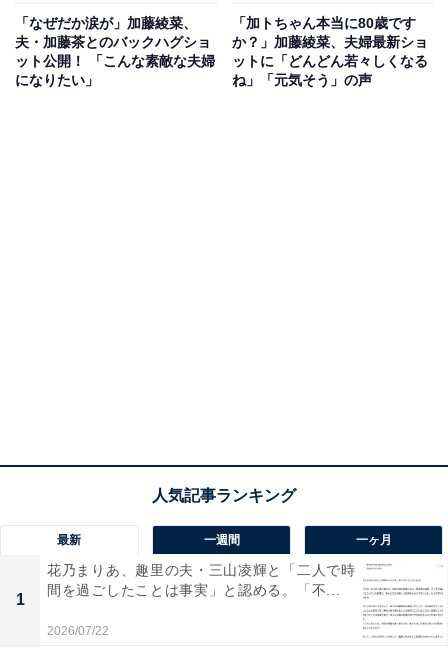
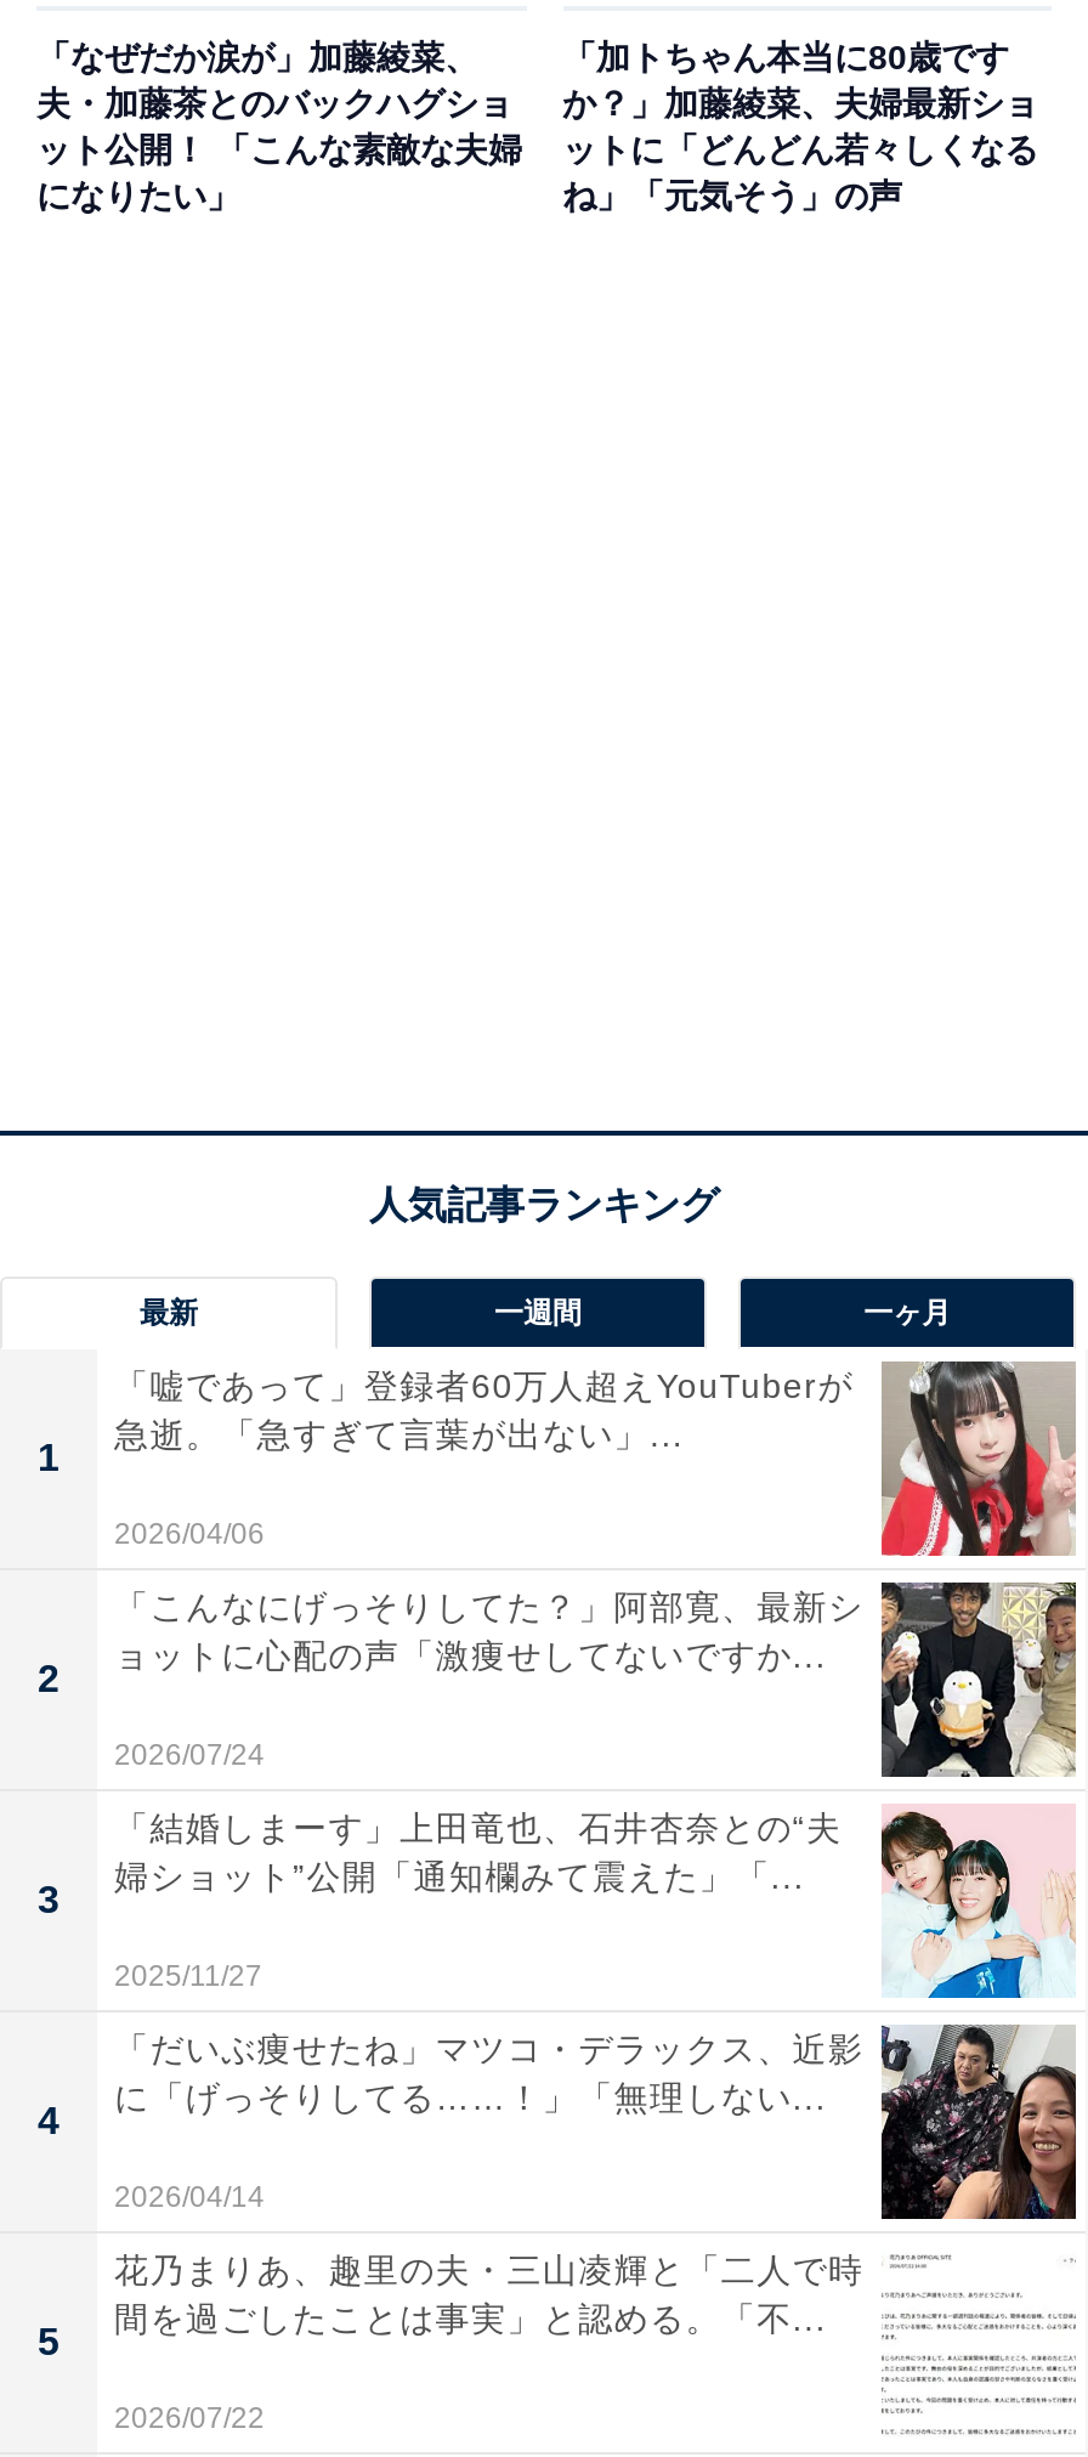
none -> [114,1359,1076,1558] [image] | 「嘘であって」登録者60万人超えYouTuberが | 急逝。「急すぎて言葉が出ない」... | 2026/04/06
none -> [38,2321,59,2362] 5
none -> [38,1658,59,1699] 2
none -> [38,1879,59,1920] 3
none -> [38,2100,59,2141] 4
none -> [114,1580,1078,1779] [image] | 「こんなにげっそりしてた？」阿部寛、最新シ | ョットに心配の声「激痩せしてないですか... | 2026/07/24
none -> [114,1806,1076,2000] [image] | 「結婚しまーす」上田竜也、石井杏奈との“夫 | 婦ショット”公開「通知欄みて震えた」「... | 2025/11/27
none -> [114,2022,1078,2221] [image] | 「だいぶ痩せたね」マツコ・デラックス、近影 | に「げっそりしてる……！」「無理しない... | 2026/04/14

